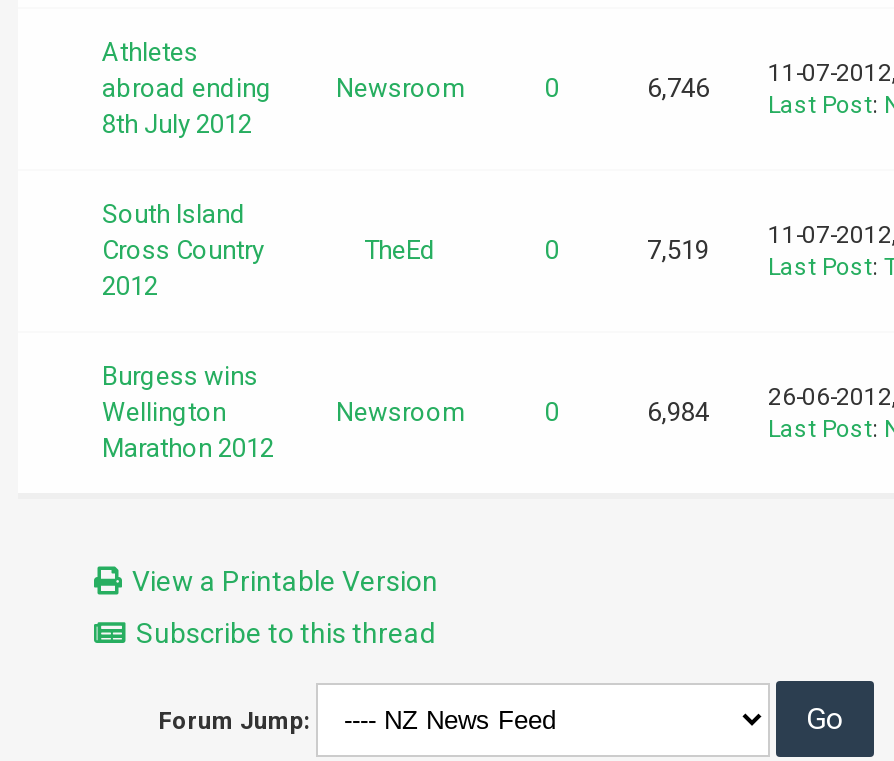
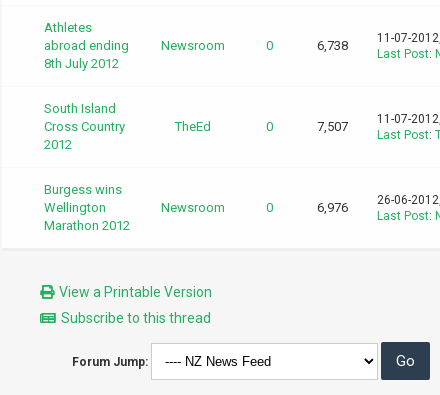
[647,73,709,103] 6,746 -> [316,38,347,53] 6,738
[647,235,709,265] 7,519 -> [316,119,347,134] 7,507
[647,397,709,427] 6,984 -> [316,200,347,215] 6,976

